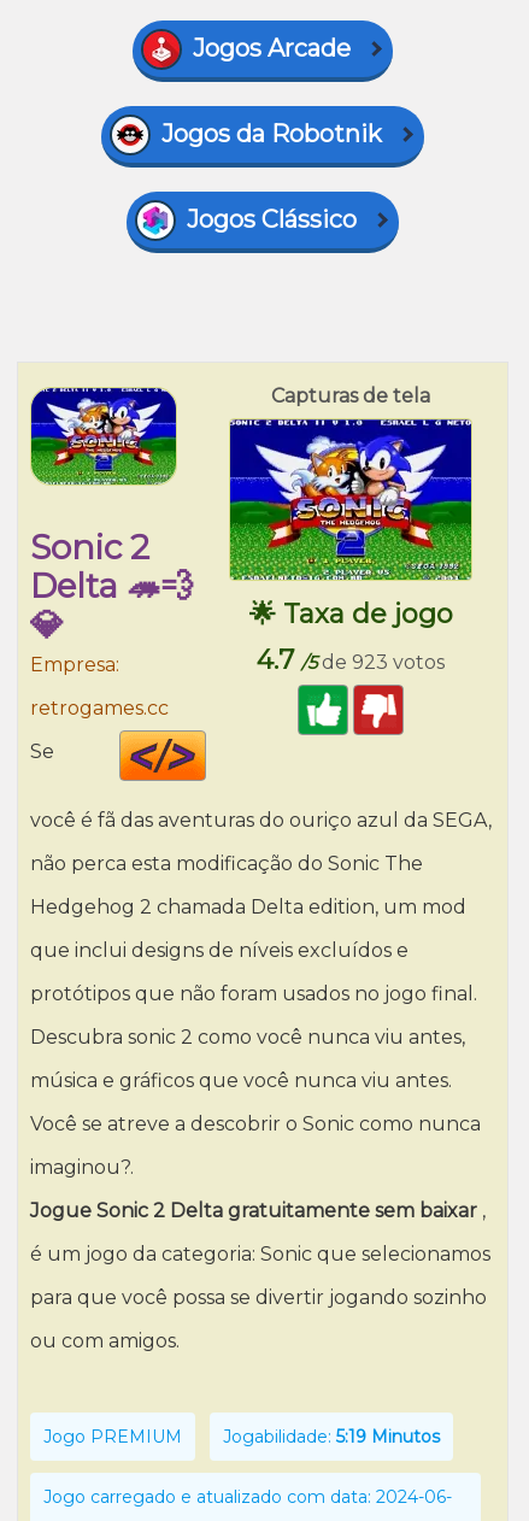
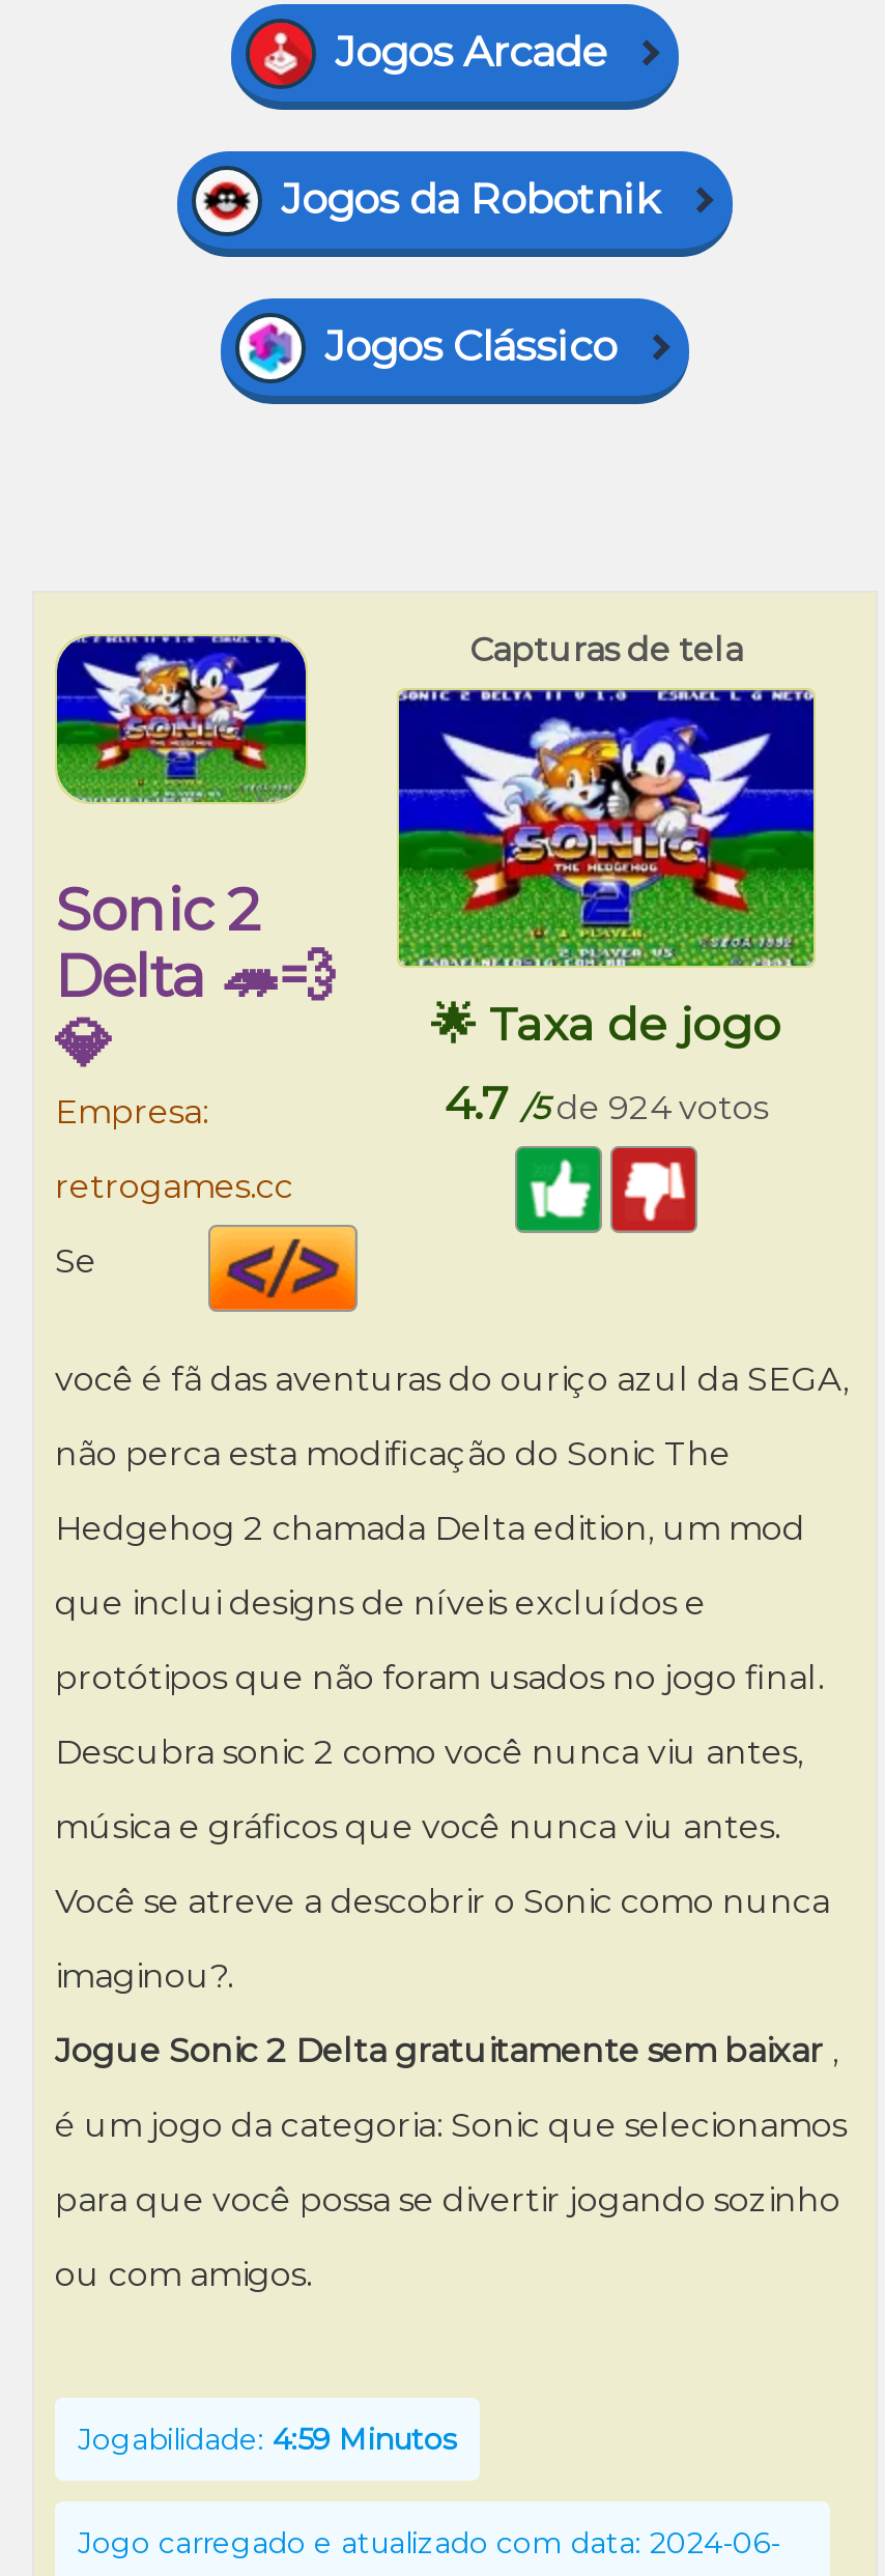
[257,644,445,676] 4.7 /5de 923 votos -> [445,1076,768,1132] 4.7 /5de 924 votos
[43,1426,440,1447] Jogo PREMIUM | Jogabilidade: 5:19 Minutos -> [78,2421,457,2458] Jogabilidade: 4:59 Minutos

